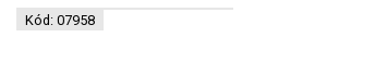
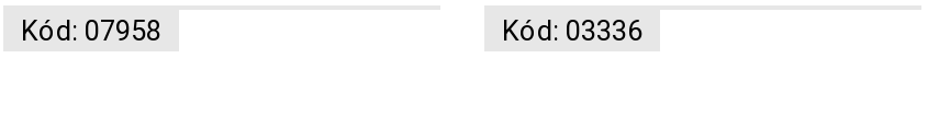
none -> [502,14,642,46] Kód: 03336

